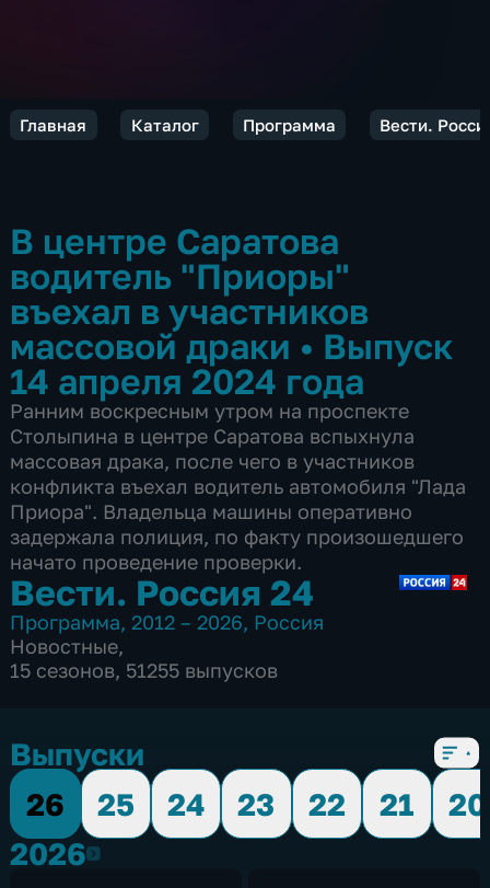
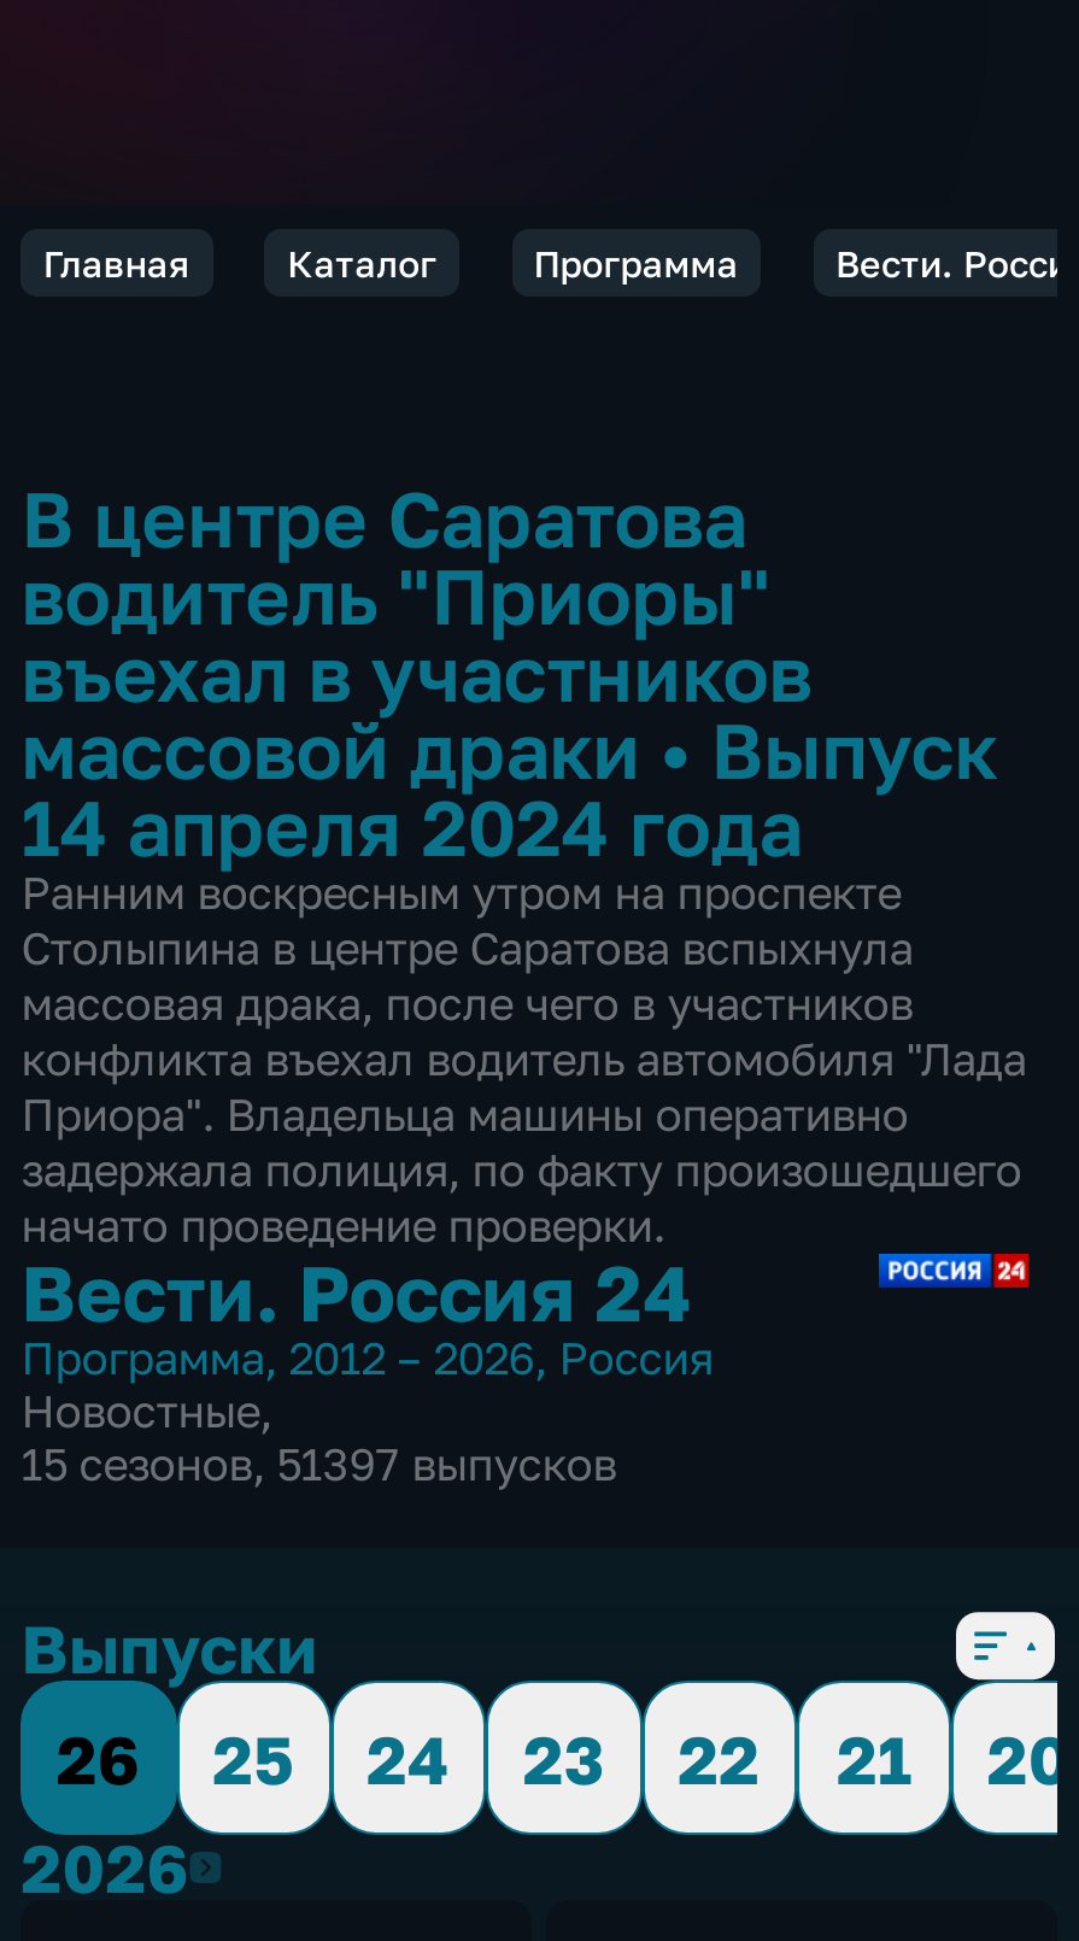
[10,658,278,682] 15 сезонов, 51255 выпусков -> [21,1437,617,1490] 15 сезонов, 51397 выпусков

